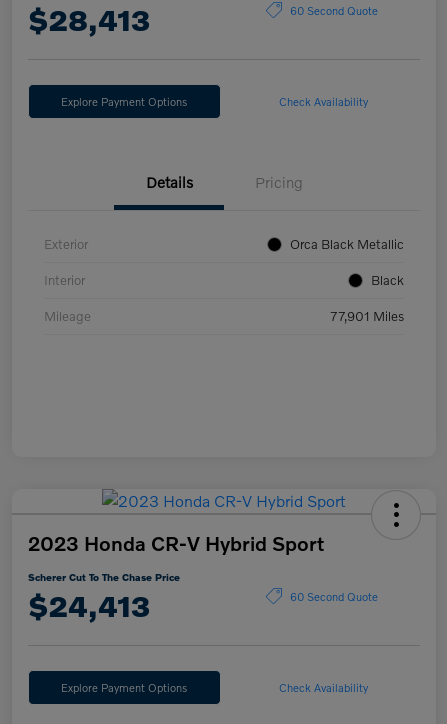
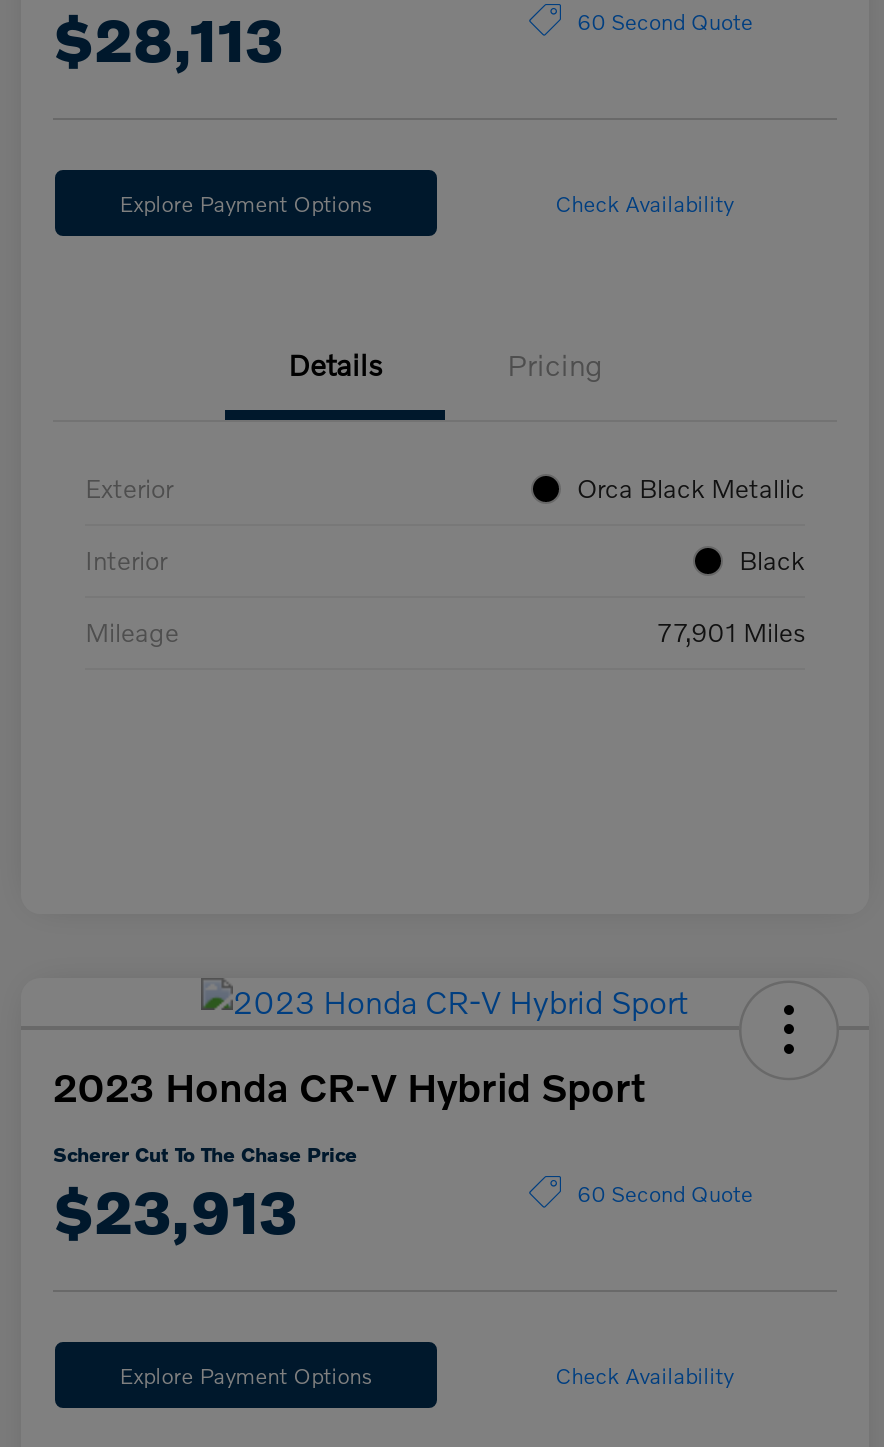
[28,2,150,37] $28,413 -> [53,4,283,74] $28,113
[28,588,150,623] $24,413 -> [53,1176,297,1246] $23,913

